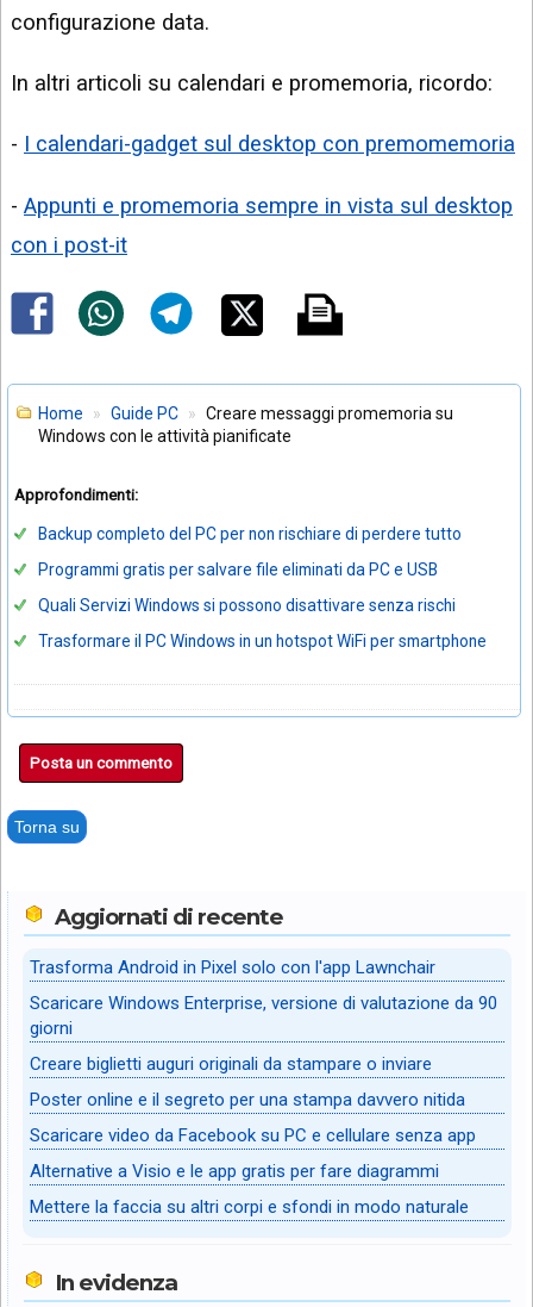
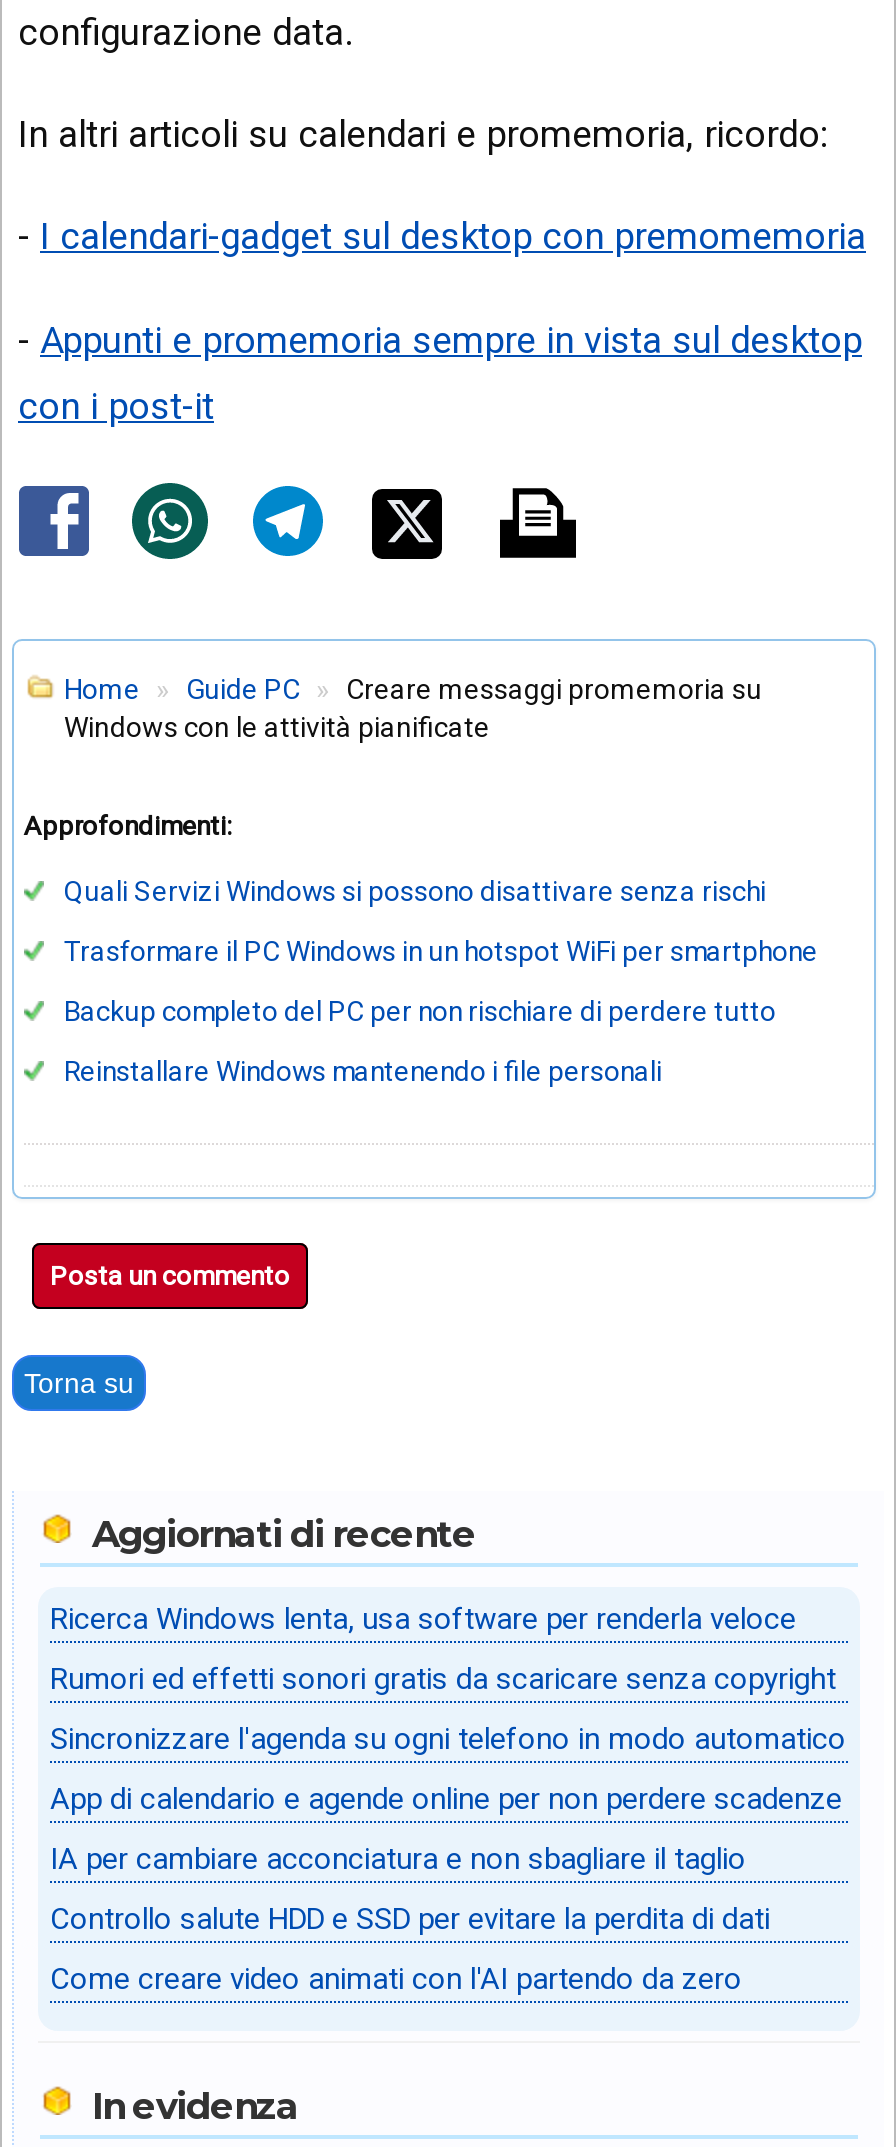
moved [38,525,462,544] -> [64,996,776,1028]: Backup completo del PC per non rischiare di perdere tutto
[38,560,438,579] Programmi gratis per salvare file eliminati da PC e USB -> none
moved [38,596,487,651] -> [64,876,818,968]: Quali Servizi Windows si possono disattivare senza rischi | Trasformare il PC Windows in un hotspot WiFi per smartphone
none -> [64,1056,662,1088] Reinstallare Windows mantenendo i file personali
[30,956,435,978] Trasforma Android in Pixel solo con l'app Lawnchair -> [50,1600,796,1636] Ricerca Windows lenta, usa software per renderla veloce
[30,992,497,1038] Scaricare Windows Enterprise, versione di valutazione da 90 | giorni -> [50,1660,836,1696] Rumori ed effetti sonori gratis da scaricare senza copyright
[30,1053,432,1074] Creare biglietti auguri originali da stampare o inviare -> [50,1720,846,1756] Sincronizzare l'agenda su ogni telefono in modo automatico
[30,1088,465,1110] Poster online e il segreto per una stampa davvero nitida -> [50,1780,842,1816] App di calendario e agende online per non perdere scadenze
[30,1124,476,1146] Scaricare video da Facebook su PC e cellulare senza app -> [50,1840,746,1876] IA per cambiare acconciatura e non sbagliare il taglio
[30,1160,439,1181] Alternative a Visio e le app gratis per fare diagrammi -> [50,1900,770,1936] Controllo salute HDD e SSD per evitare la perdita di dati
[30,1196,469,1217] Mettere la faccia su altri corpi e sfondi in modo naturale -> [50,1960,742,1996] Come creare video animati con l'AI partendo da zero

